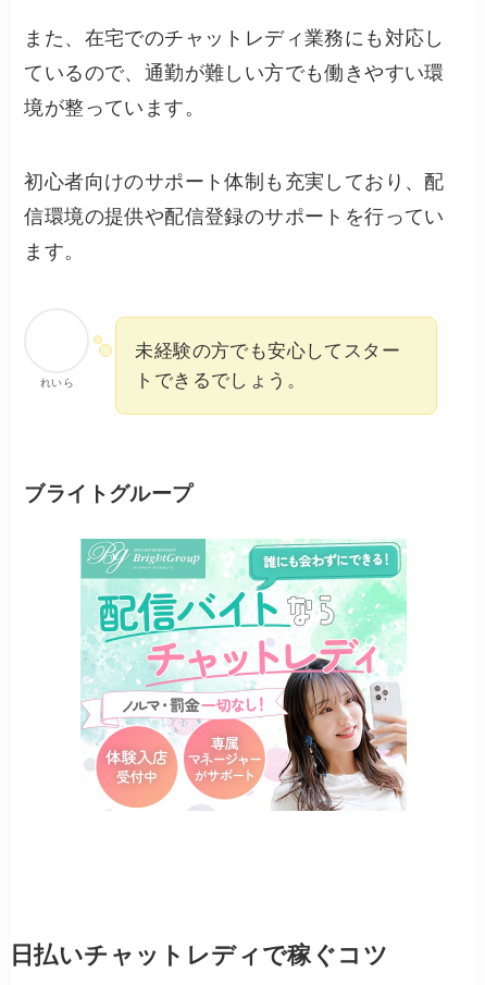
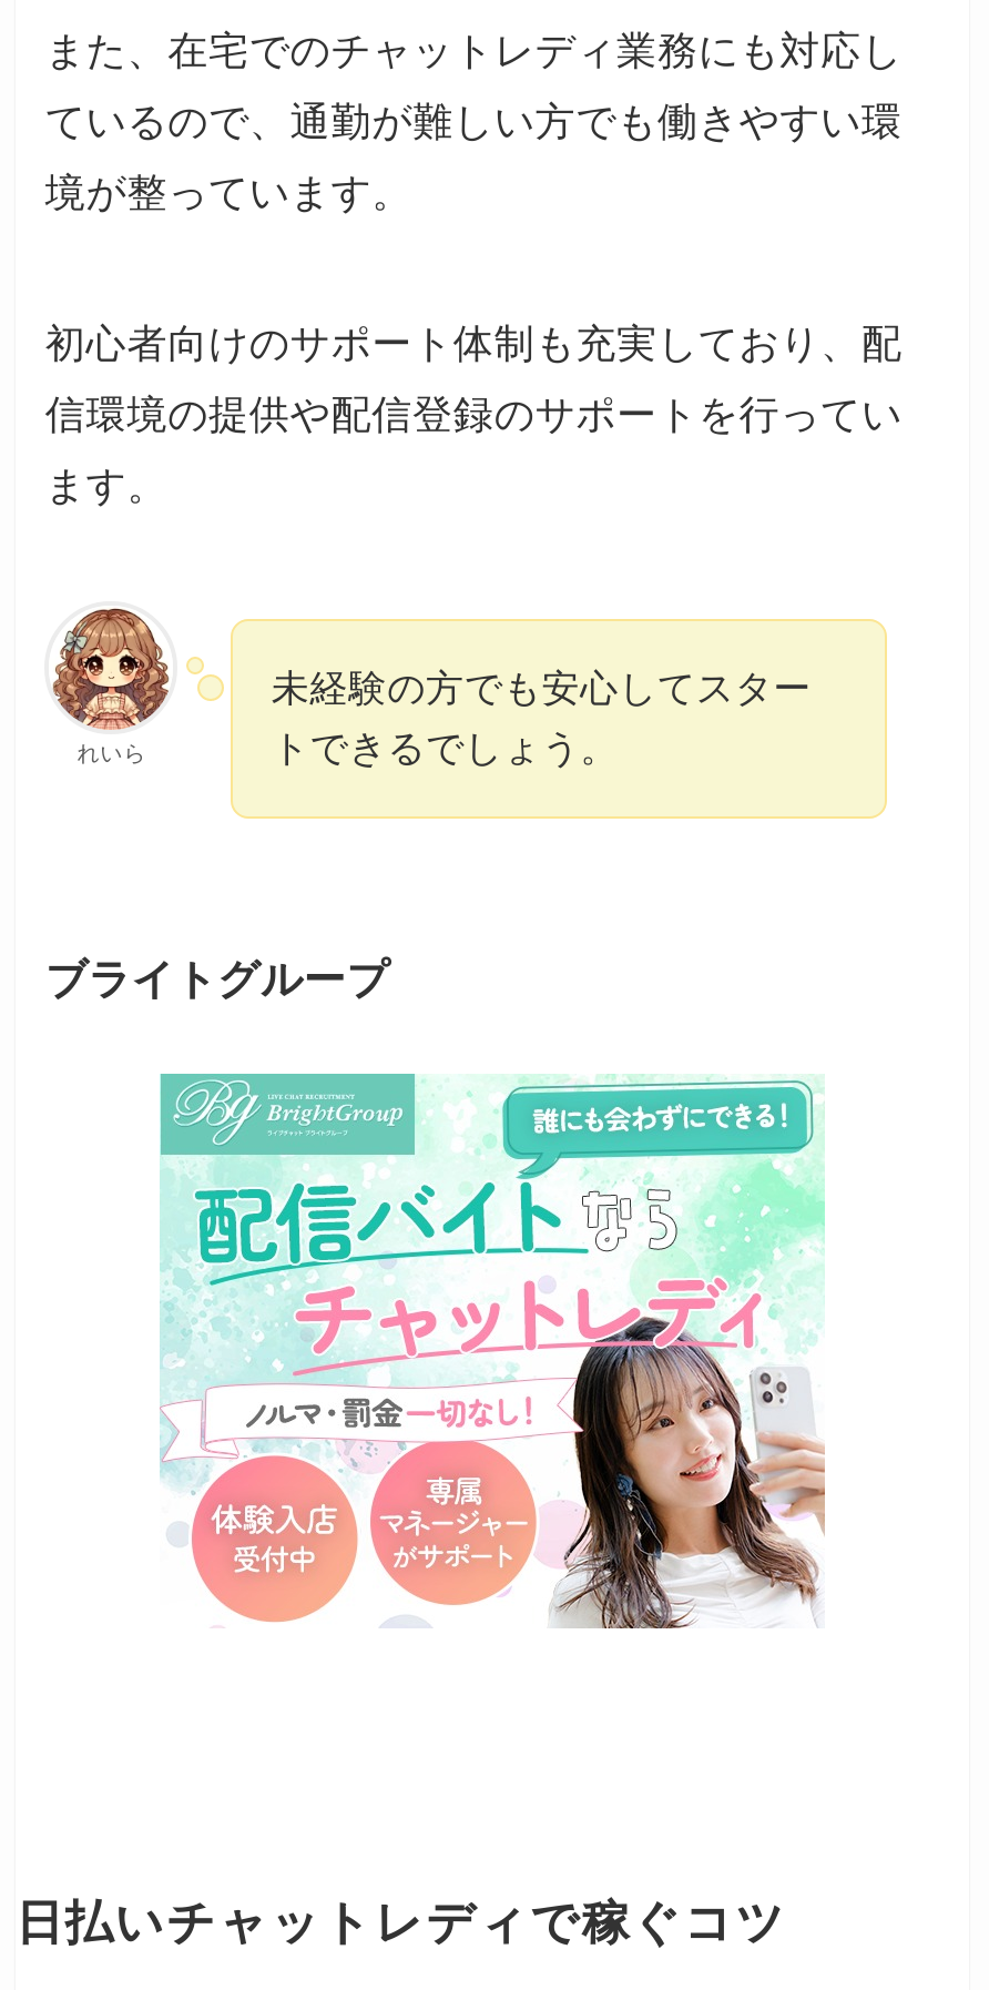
none -> [51,607,171,731] [image]

